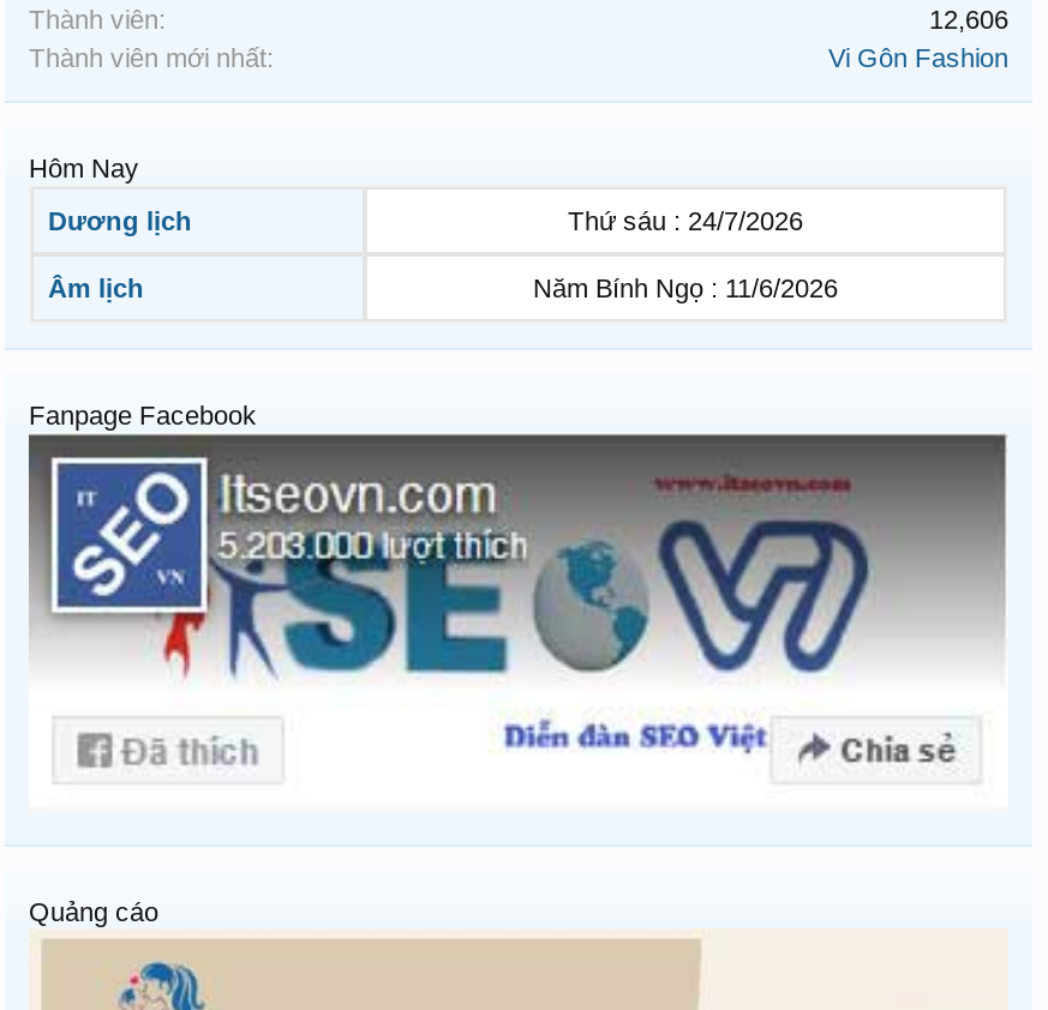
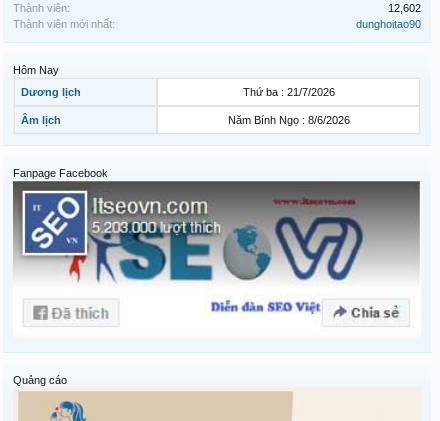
[929,5,1008,34] 12,606 -> [388,2,421,14] 12,602
[828,44,1008,72] Vi Gôn Fashion -> [356,18,421,30] dunghoitao90
[568,207,803,236] Thứ sáu : 24/7/2026 -> [242,86,334,98] Thứ ba : 21/7/2026
[533,274,838,303] Năm Bính Ngọ : 11/6/2026 -> [227,114,349,126] Năm Bính Ngọ : 8/6/2026

